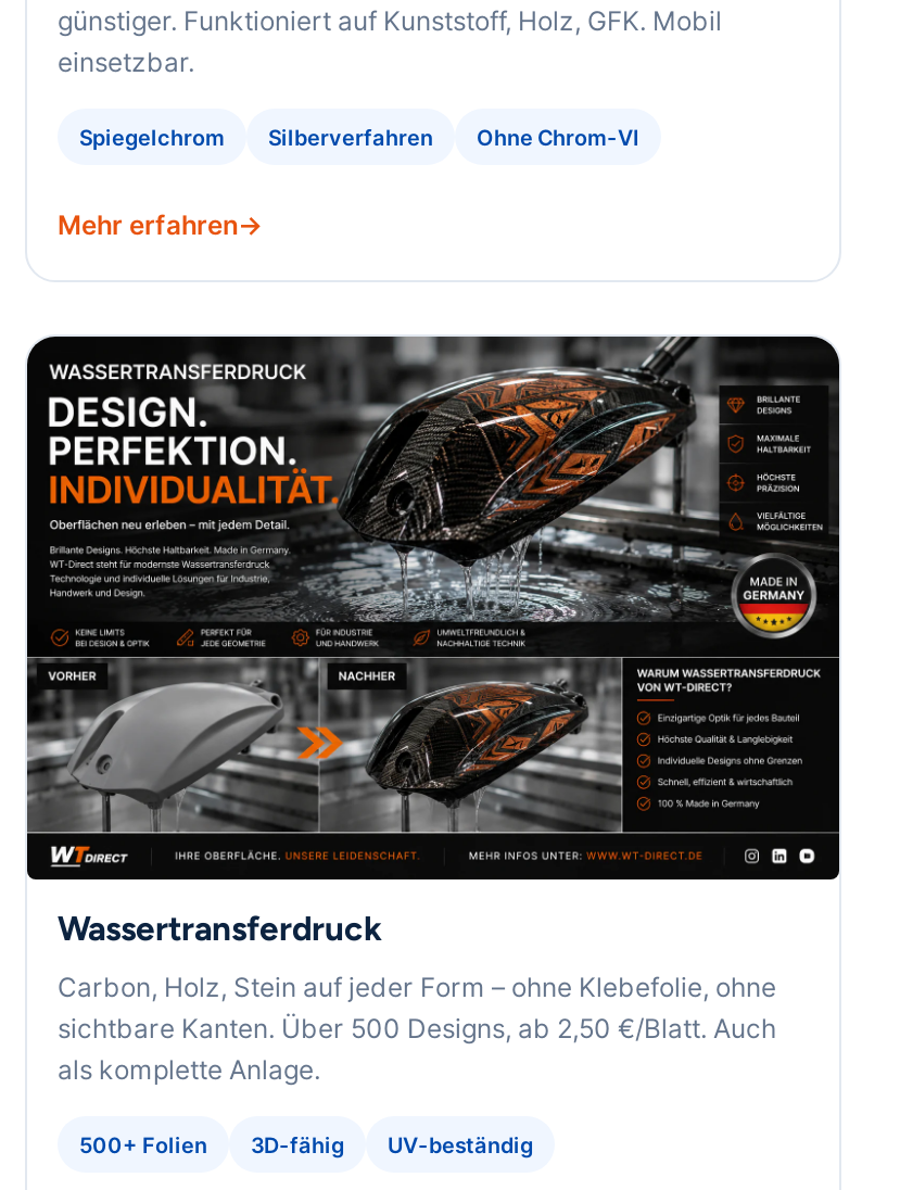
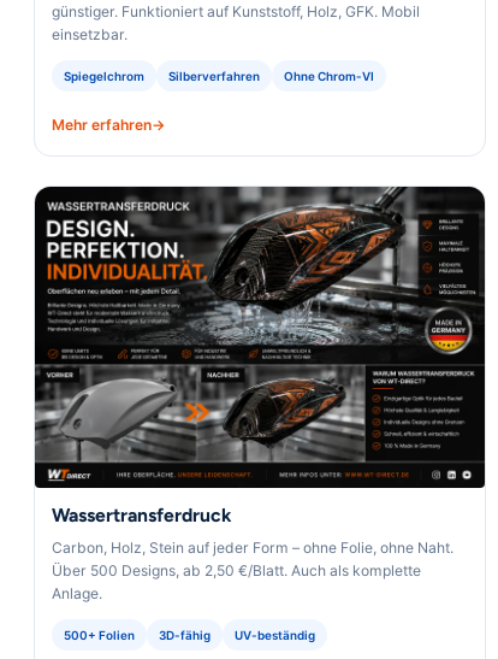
[58,970,776,1085] Carbon, Holz, Stein auf jeder Form – ohne Klebefolie, ohne | sichtbare Kanten. Über 500 Designs, ab 2,50 €/Blatt. Auch | als komplette Anlage. -> [52,538,453,602] Carbon, Holz, Stein auf jeder Form – ohne Folie, ohne Naht. | Über 500 Designs, ab 2,50 €/Blatt. Auch als komplette | Anlage.

